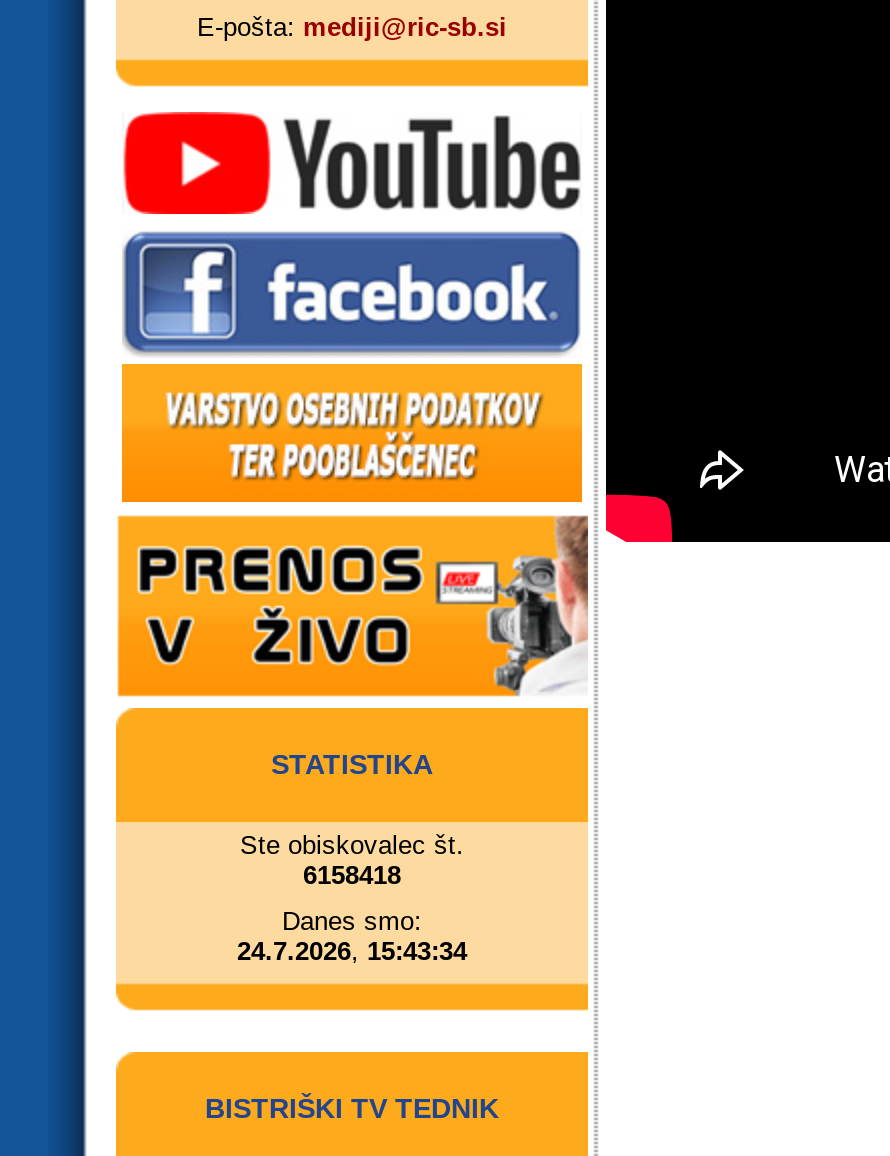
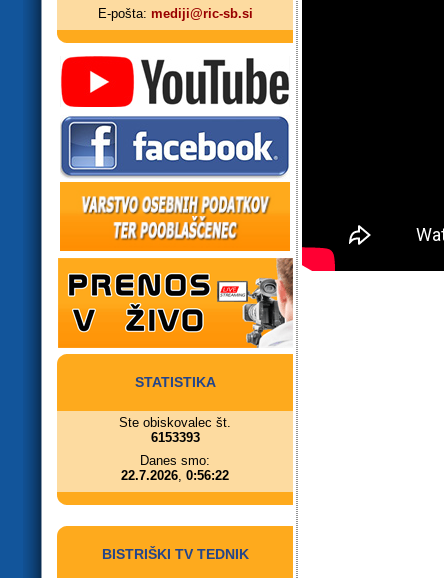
[303,860,401,890] 6158418 -> [150,430,199,445] 6153393
[237,936,467,966] 24.7.2026, 15:43:34 -> [121,468,229,483] 22.7.2026, 0:56:22

